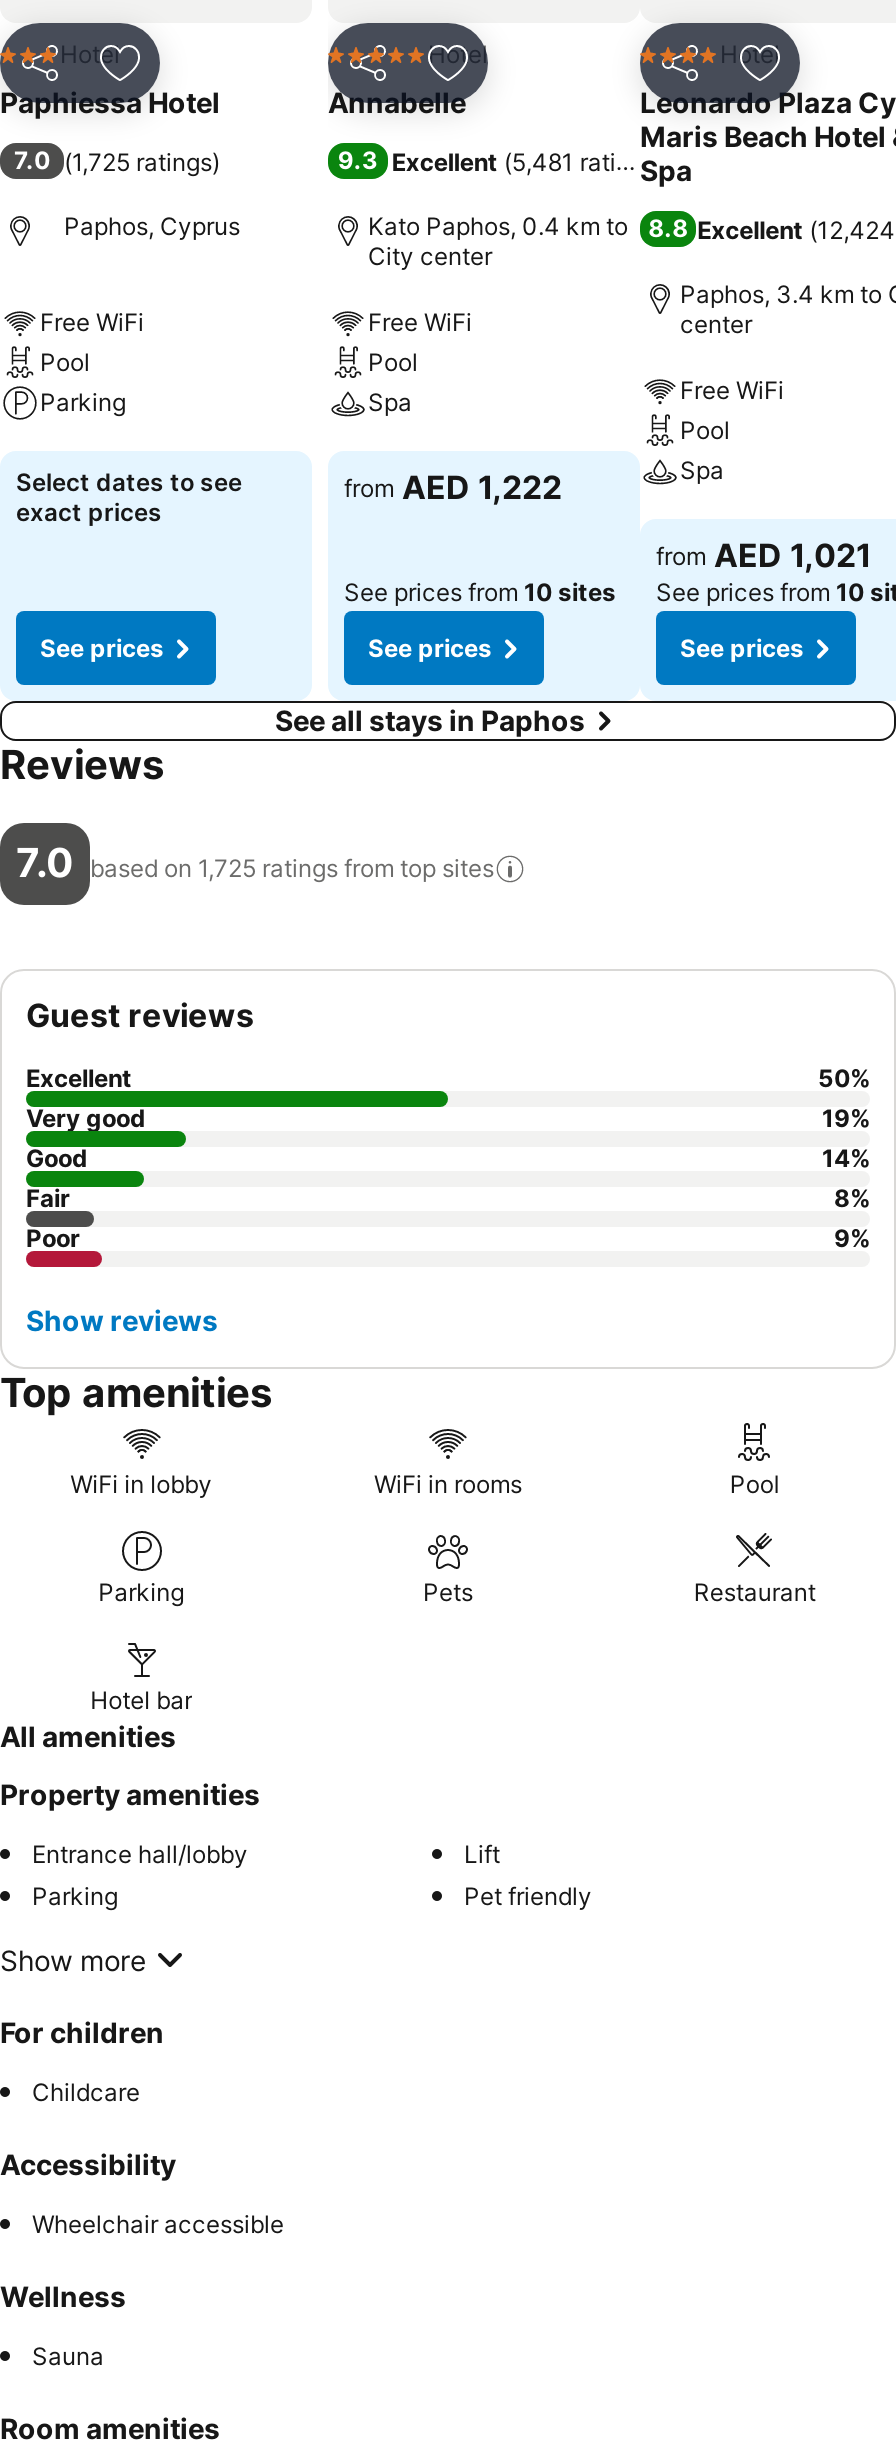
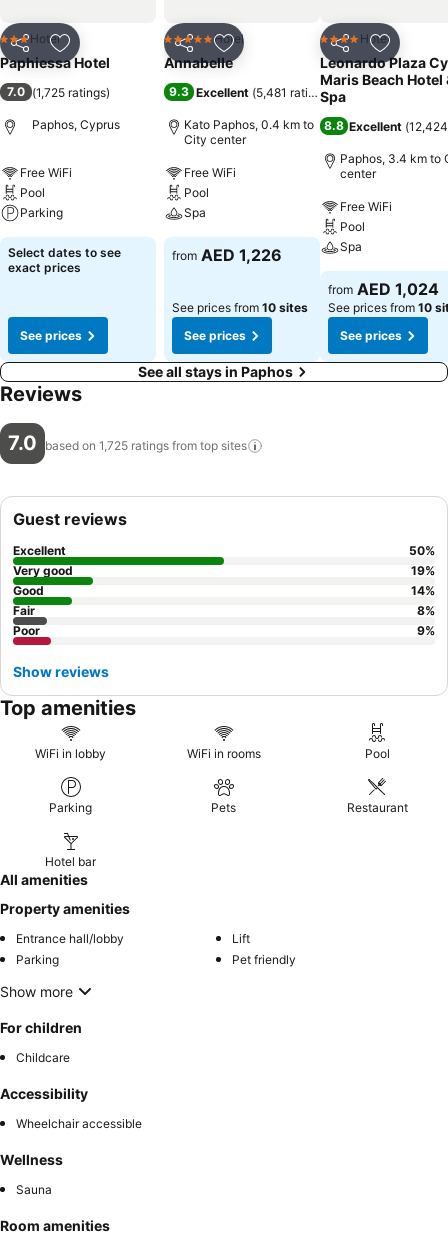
[344,467,562,507] from AED 1,222 -> [172,245,282,265] from AED 1,226
[656,535,872,575] from AED 1,021 -> [328,279,439,299] from AED 1,024

